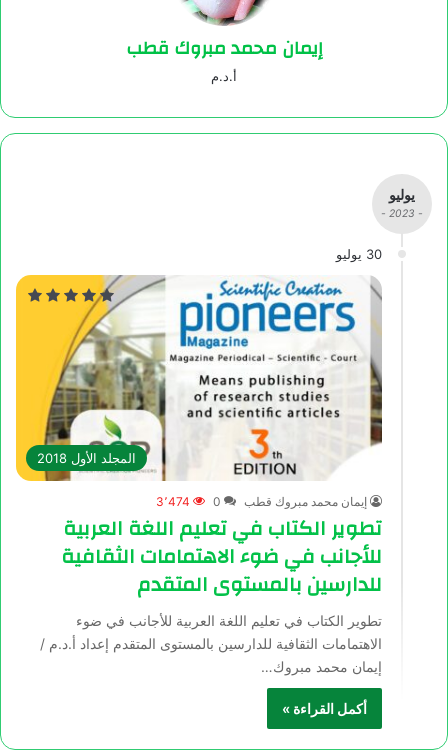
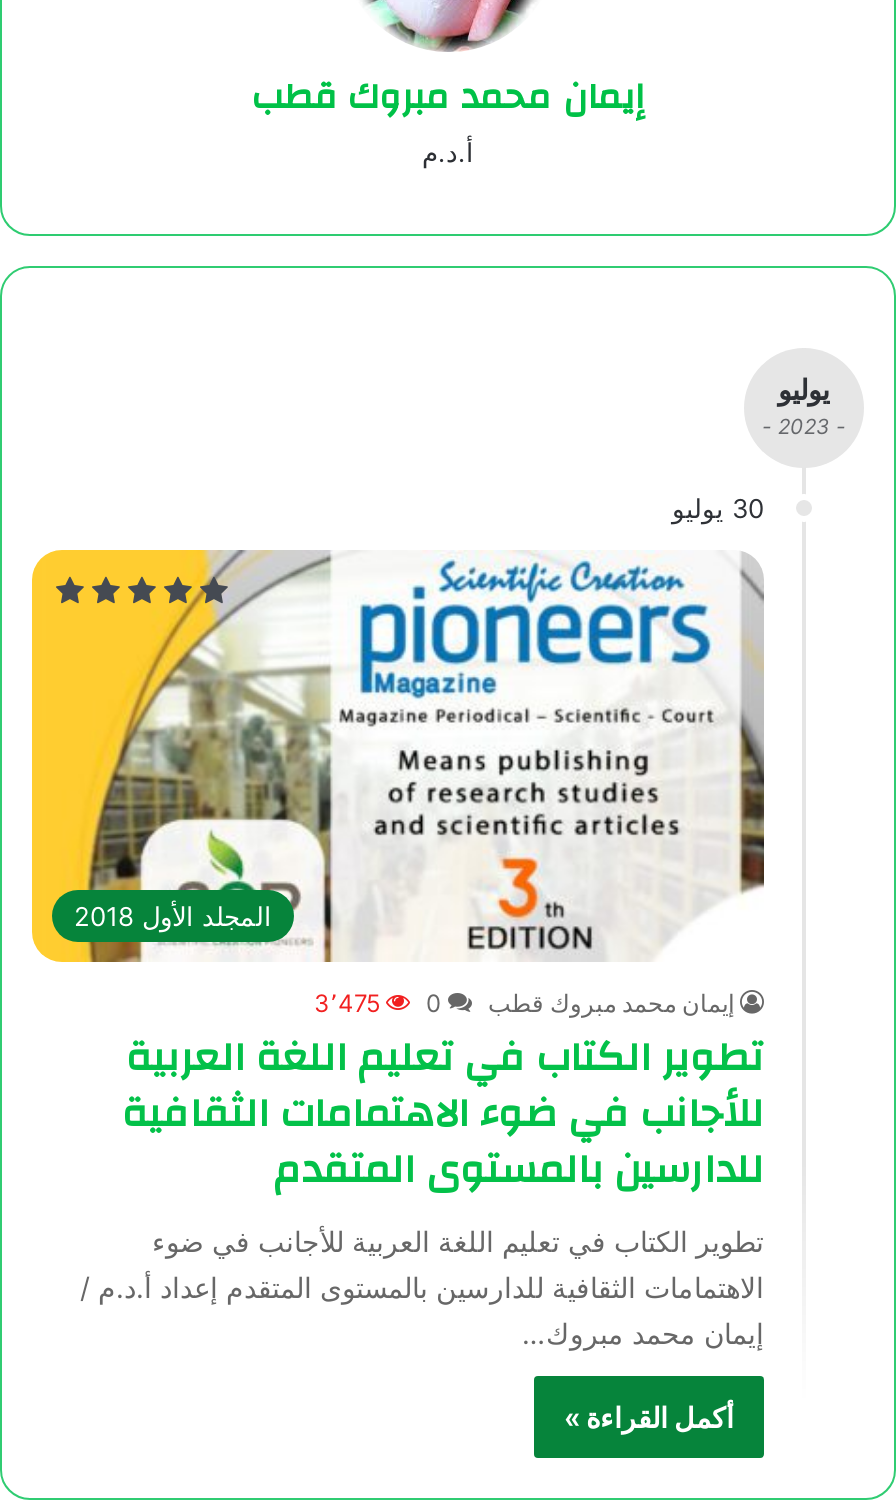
[156,494,367,509] إيمان محمد مبروك قطب 0 3٬474 -> [314,989,734,1019] إيمان محمد مبروك قطب 0 3٬475

